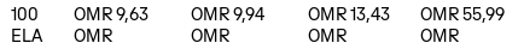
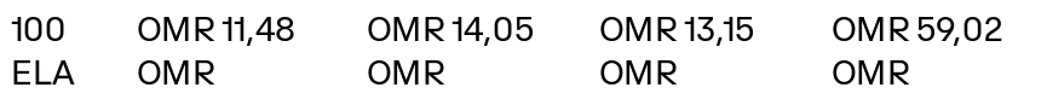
[74,3,149,24] OMR 9,63 -> [137,6,294,49] OMR 11,48
[191,3,264,24] OMR 9,94 -> [367,6,534,49] OMR 14,05
[308,3,390,24] OMR 13,43 -> [599,6,754,49] OMR 13,15
[420,3,505,24] OMR 55,99 -> [832,6,1003,49] OMR 59,02

